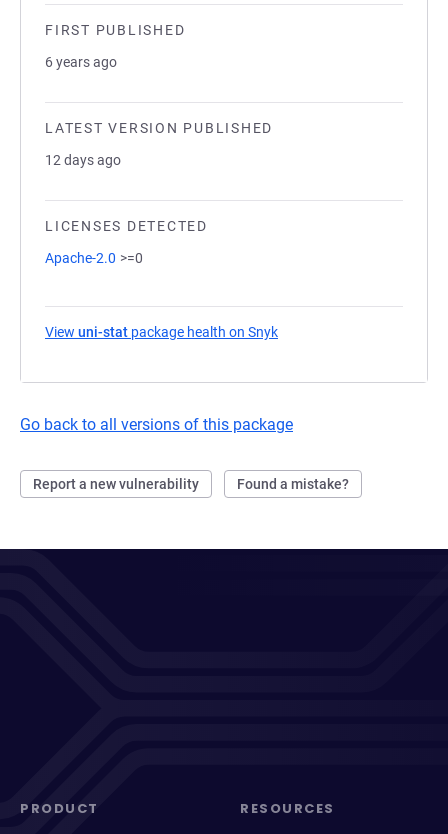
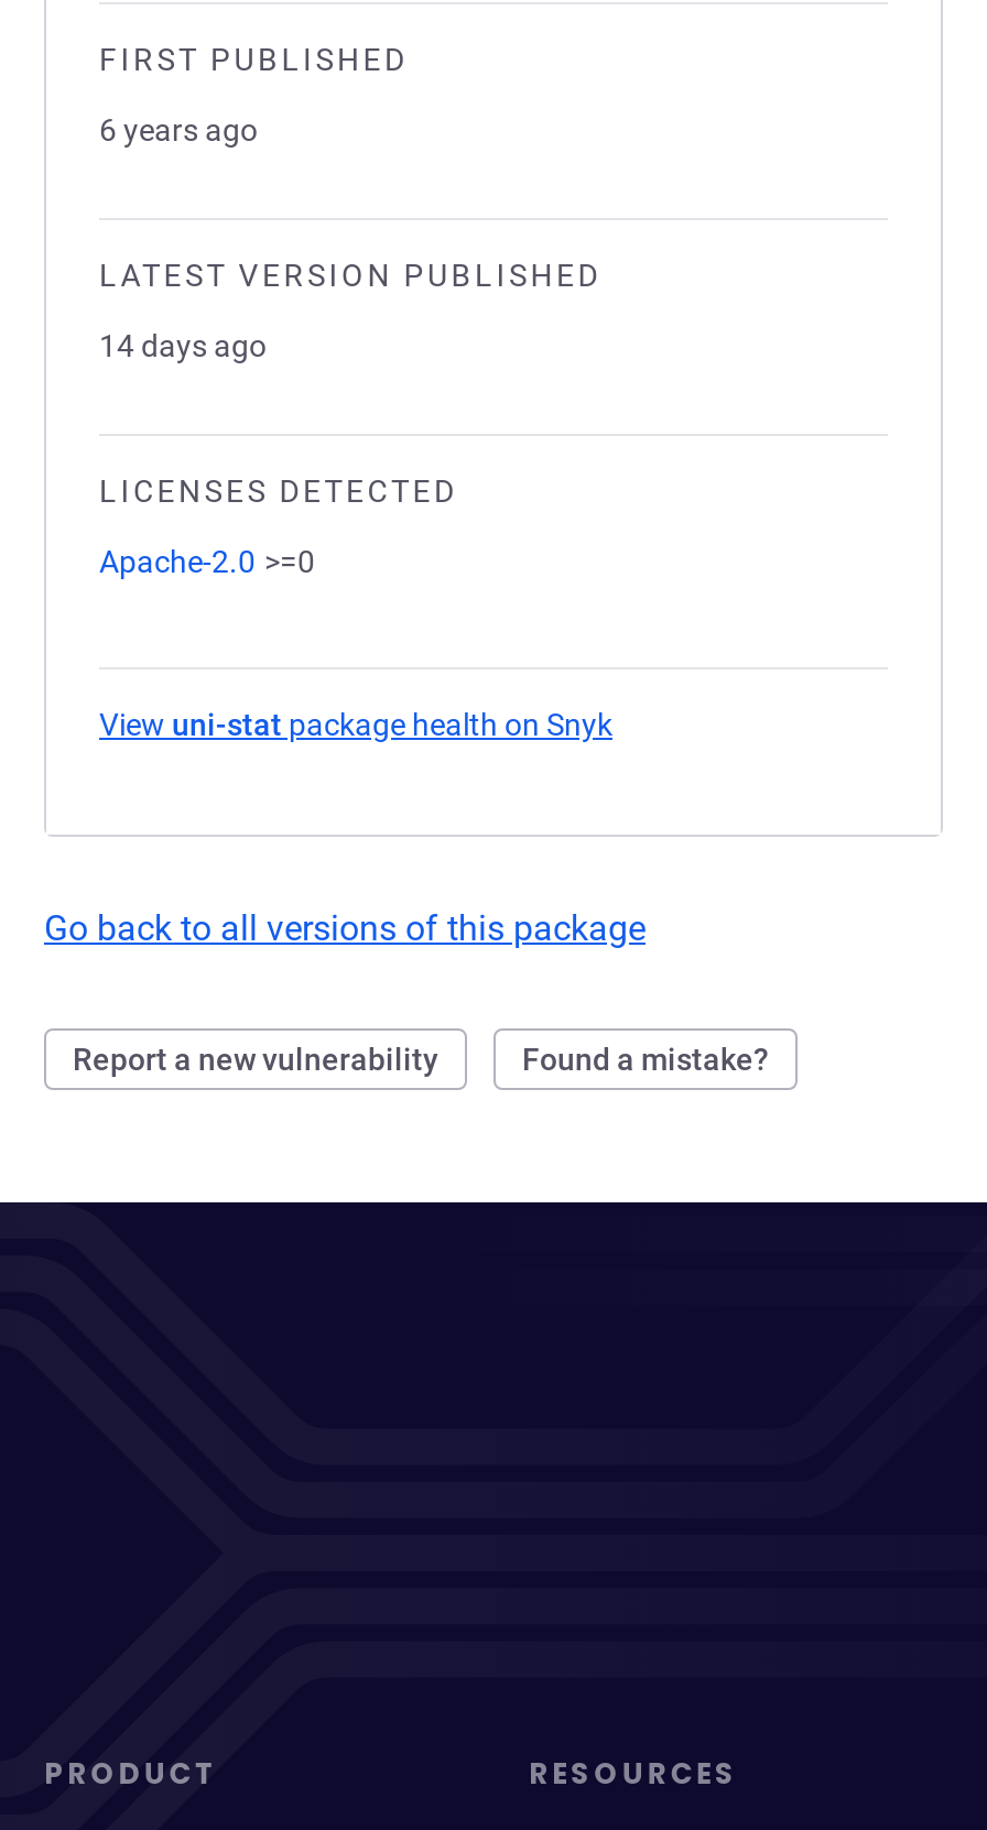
[45,152,121,168] 12 days ago -> [99,328,267,363] 14 days ago

